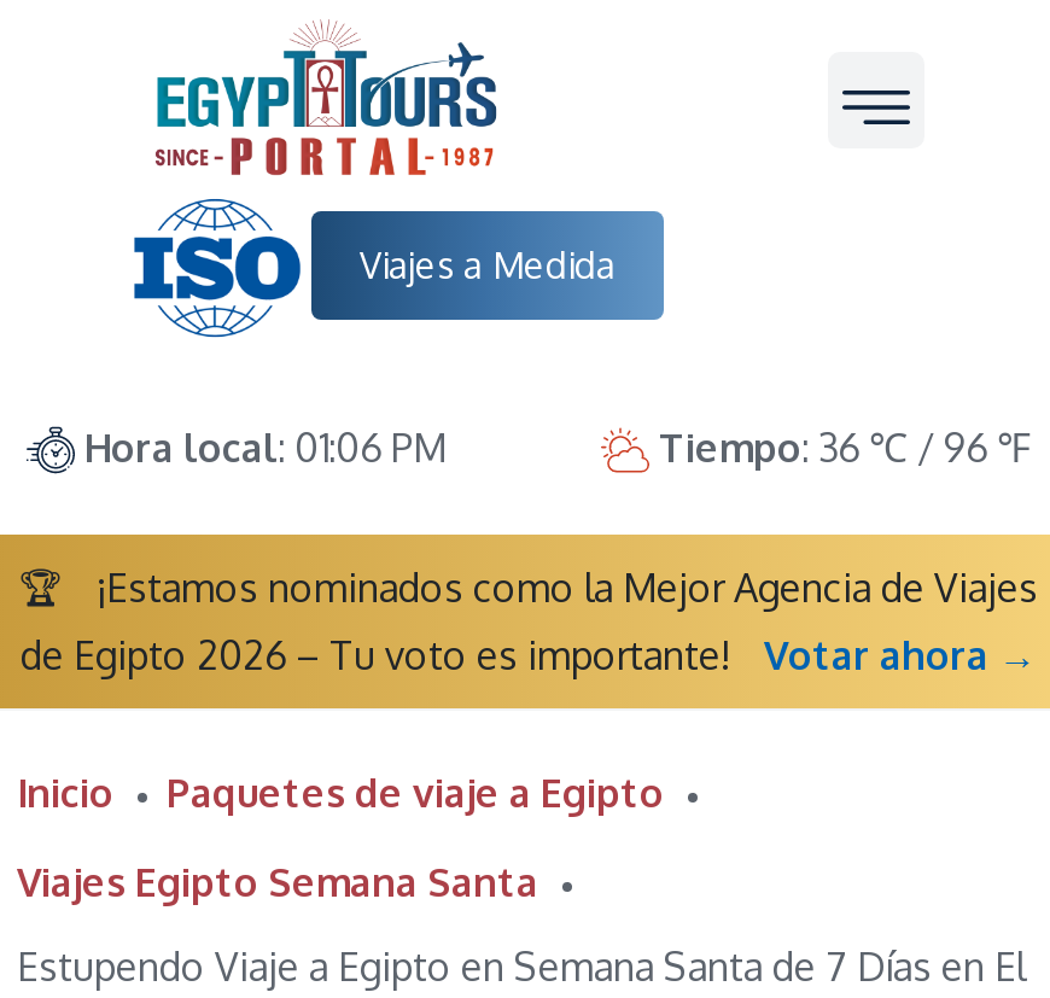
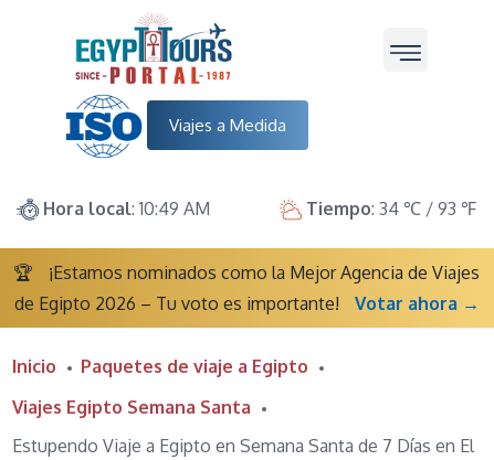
[84,423,447,471] Hora local: 01:06 PM -> [43,197,210,219] Hora local: 10:49 AM
[659,423,1031,471] Tiempo: 36 ℃ / 96 ℉ -> [306,197,476,219] Tiempo: 34 ℃ / 93 ℉

